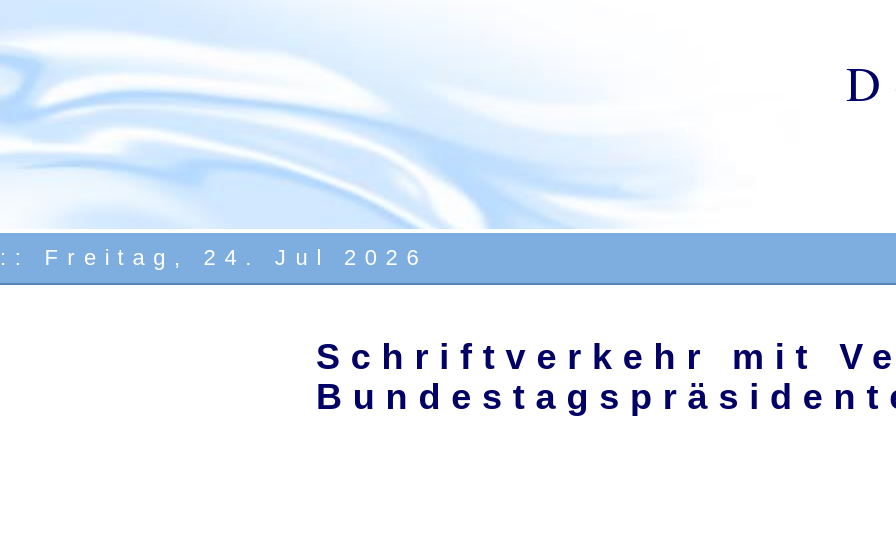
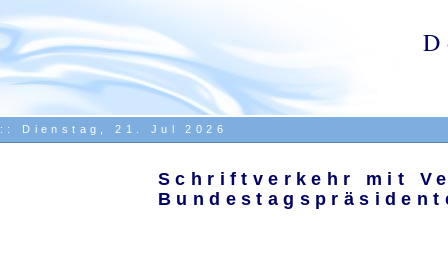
[0,245,427,269] :: Freitag, 24. Jul 2026 -> [0,123,227,135] :: Dienstag, 21. Jul 2026

